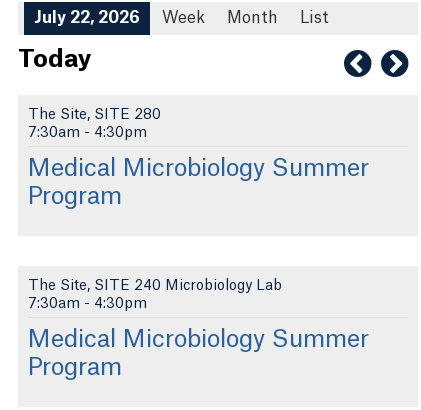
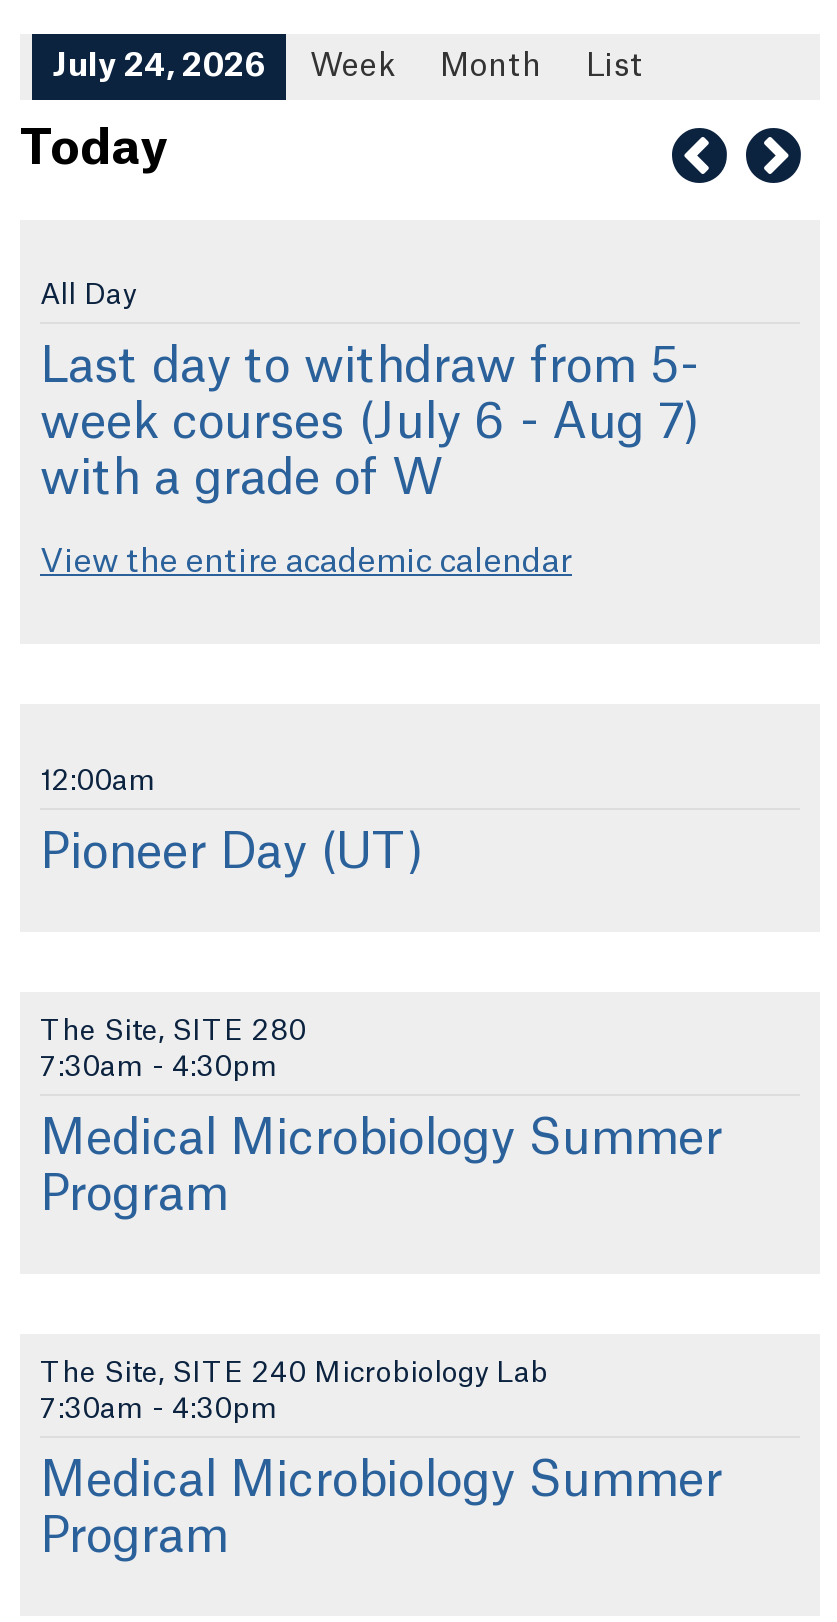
[34,10,329,26] July 22, 2026 Week Month List -> [52,50,644,82] July 24, 2026 Week Month List
none -> [40,282,700,578] All Day | Last day to withdraw from 5- | week courses (July 6 - Aug 7) | with a grade of W | View the entire academic calendar
none -> [40,767,424,877] 12:00am | Pioneer Day (UT)

